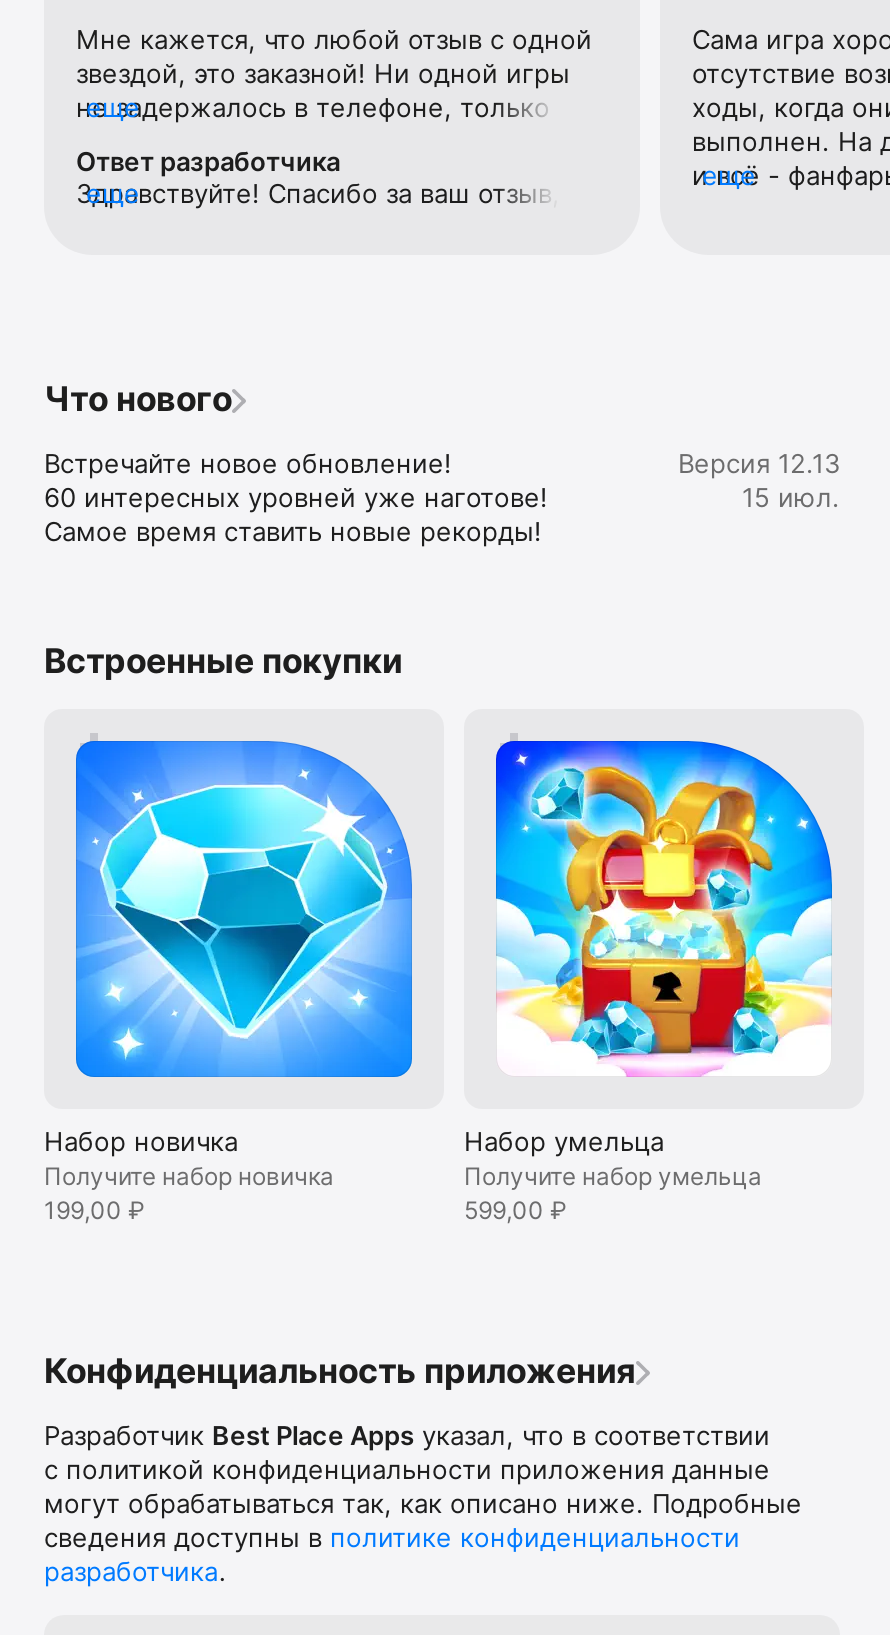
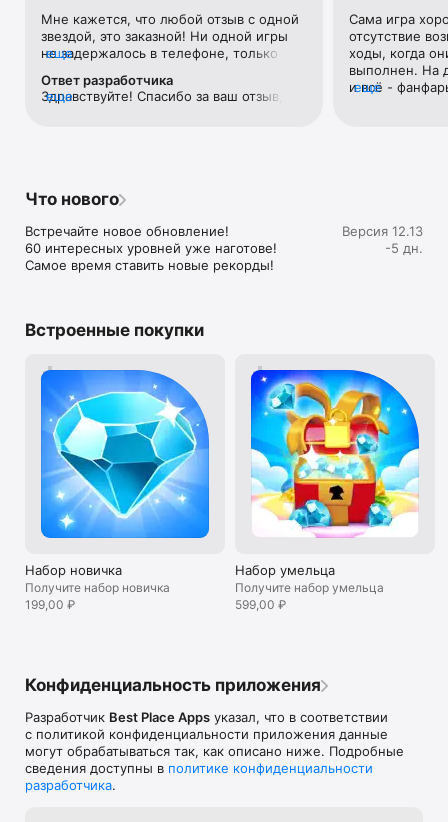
[742,481,840,513] 15 июл. -> [385,240,423,256] -5 дн.

